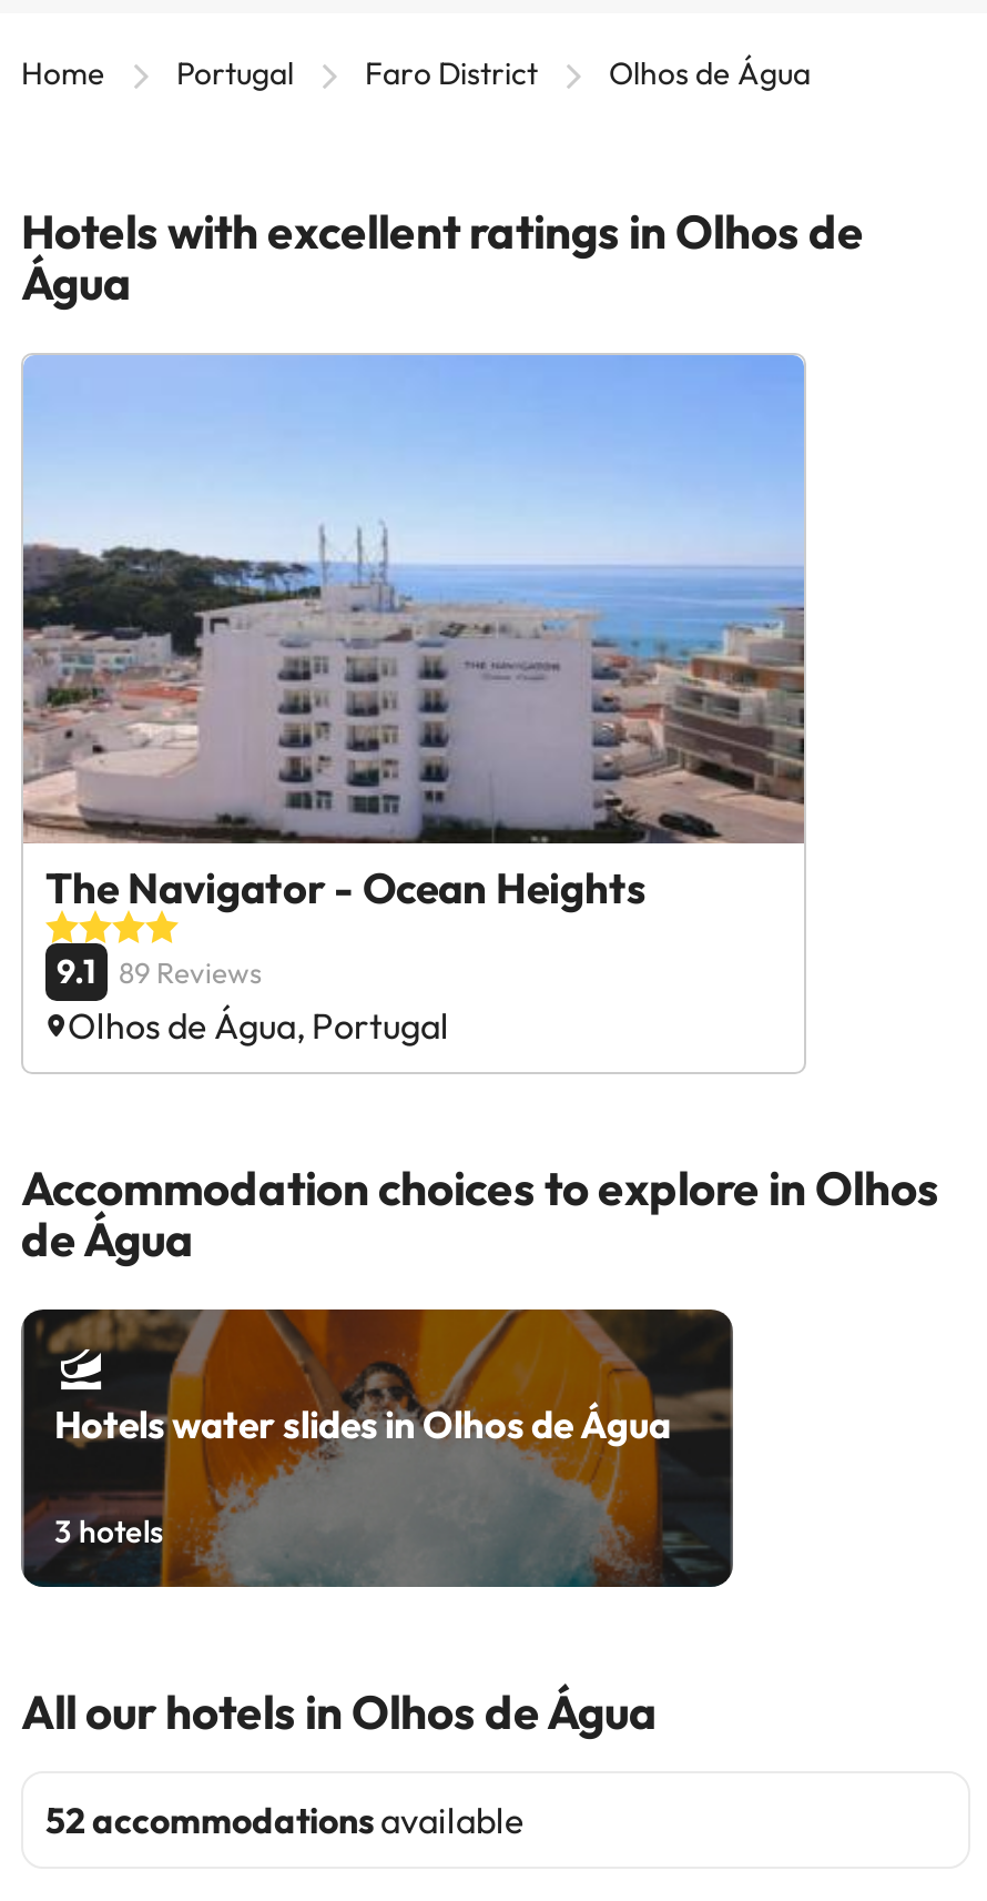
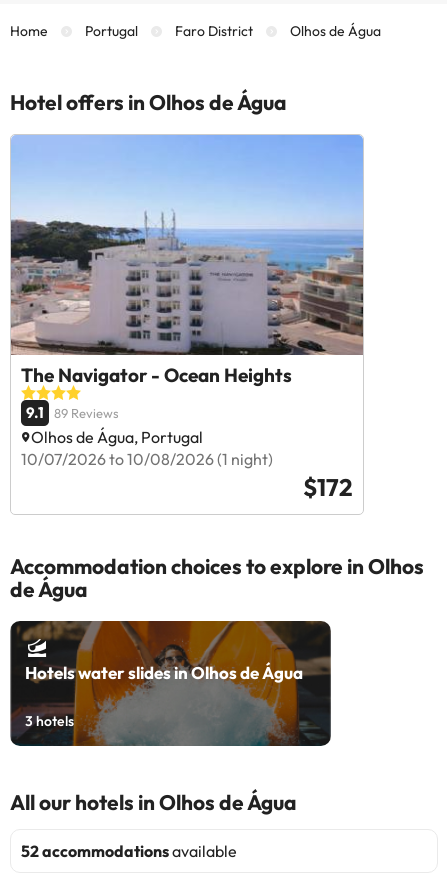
[21,201,864,310] Hotels with excellent ratings in Olhos de | Água -> [10,89,287,115] Hotel offers in Olhos de Água
moved [19,510,808,1047] -> [9,205,365,447]: [image] | The Navigator - Ocean Heights | 9.1 | 89 Reviews | Olhos de Água, Portugal
none -> [21,449,353,502] 10/07/2026 to 10/08/2026 (1 night) | $172

